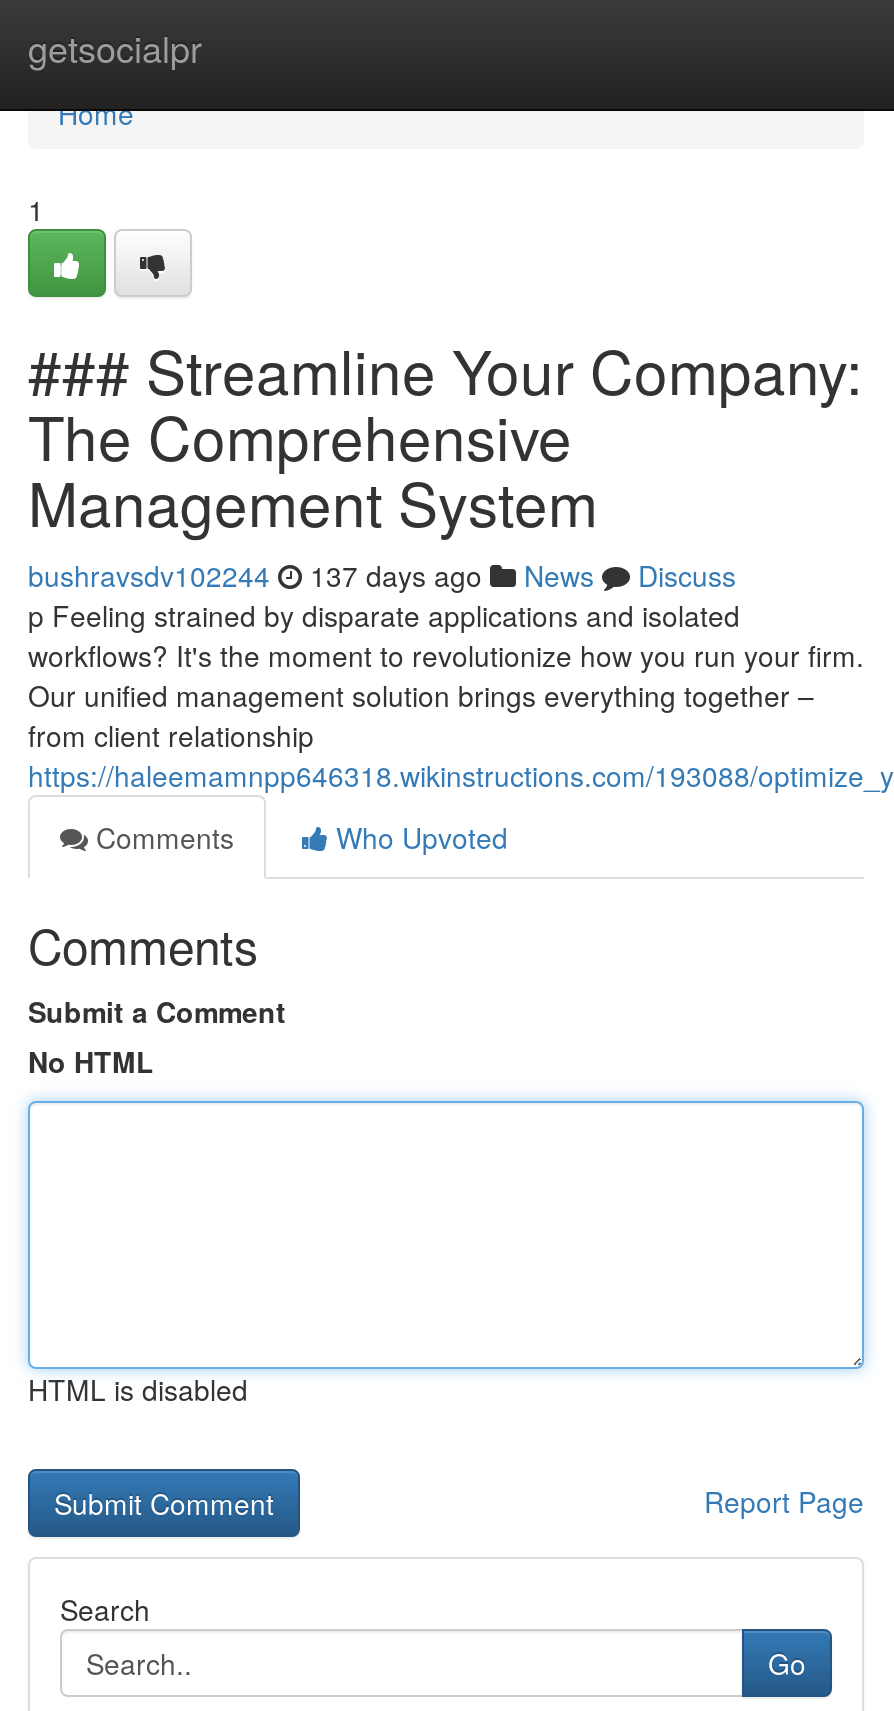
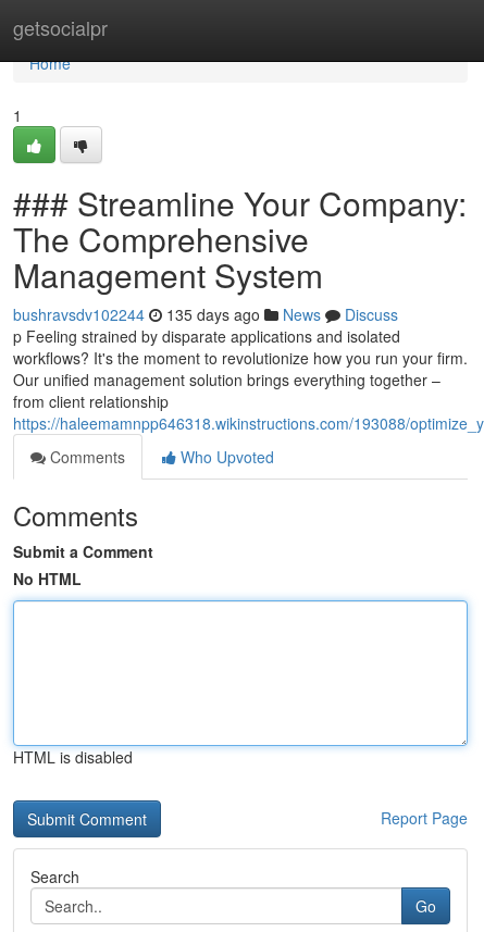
[28,555,736,595] bushravsdv102244 137 days ago News Discuss -> [13,303,398,325] bushravsdv102244 135 days ago News Discuss

